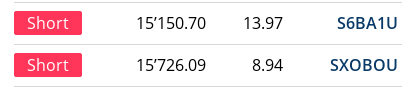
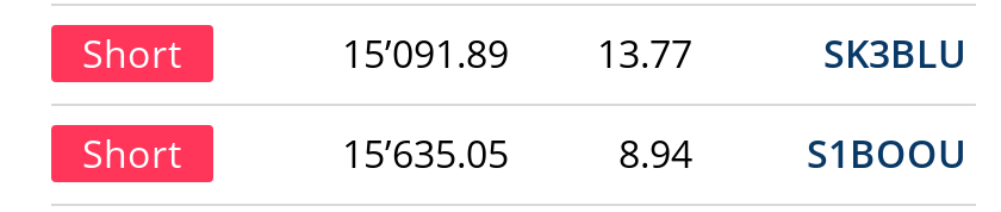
[136,12,398,34] 15’150.70 | 13.97 | S6BA1U -> [342,27,966,80] 15’091.89 | 13.77 | SK3BLU
[136,54,206,76] 15’726.09 -> [342,127,509,180] 15’635.05
[330,54,398,76] SXOBOU -> [807,127,966,180] S1BOOU

